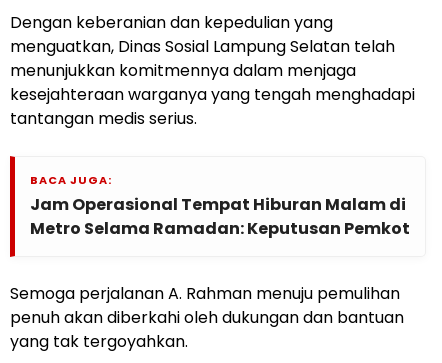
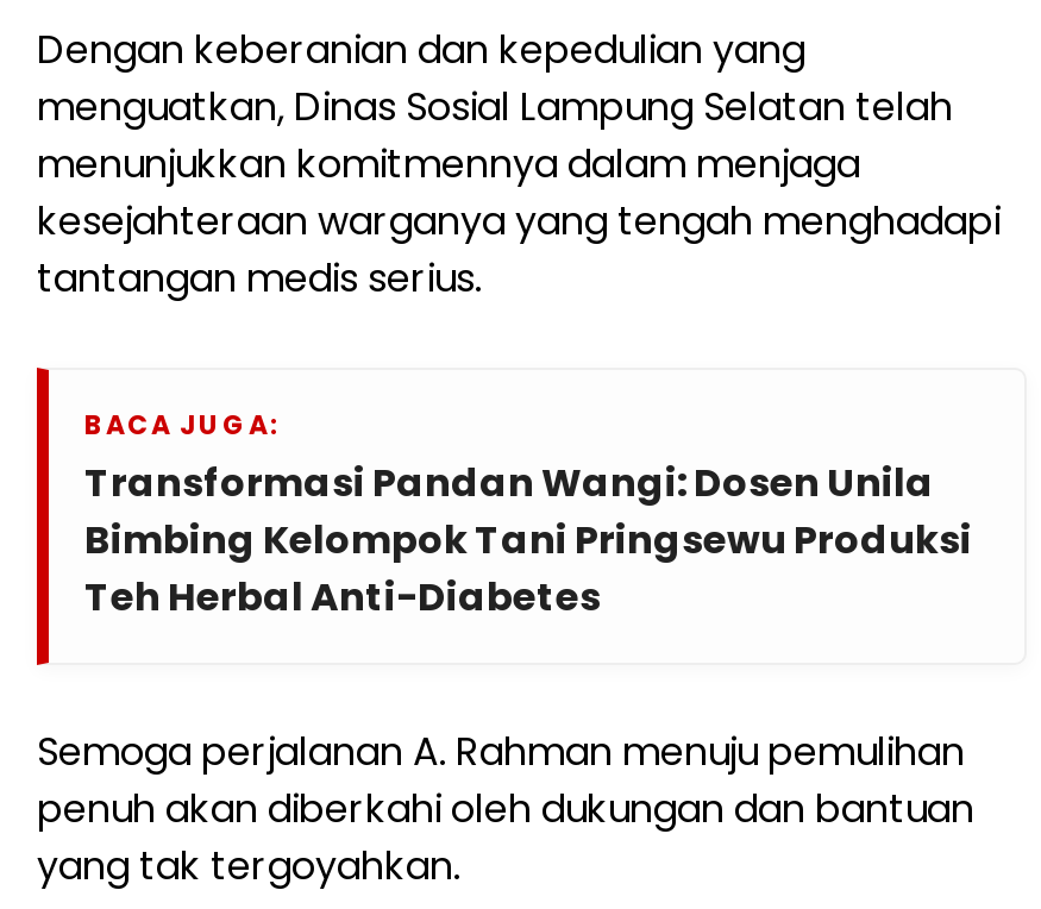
[30,193,410,240] Jam Operasional Tempat Hiburan Malam di | Metro Selama Ramadan: Keputusan Pemkot -> [84,455,972,624] Transformasi Pandan Wangi: Dosen Unila | Bimbing Kelompok Tani Pringsewu Produksi | Teh Herbal Anti-Diabetes

